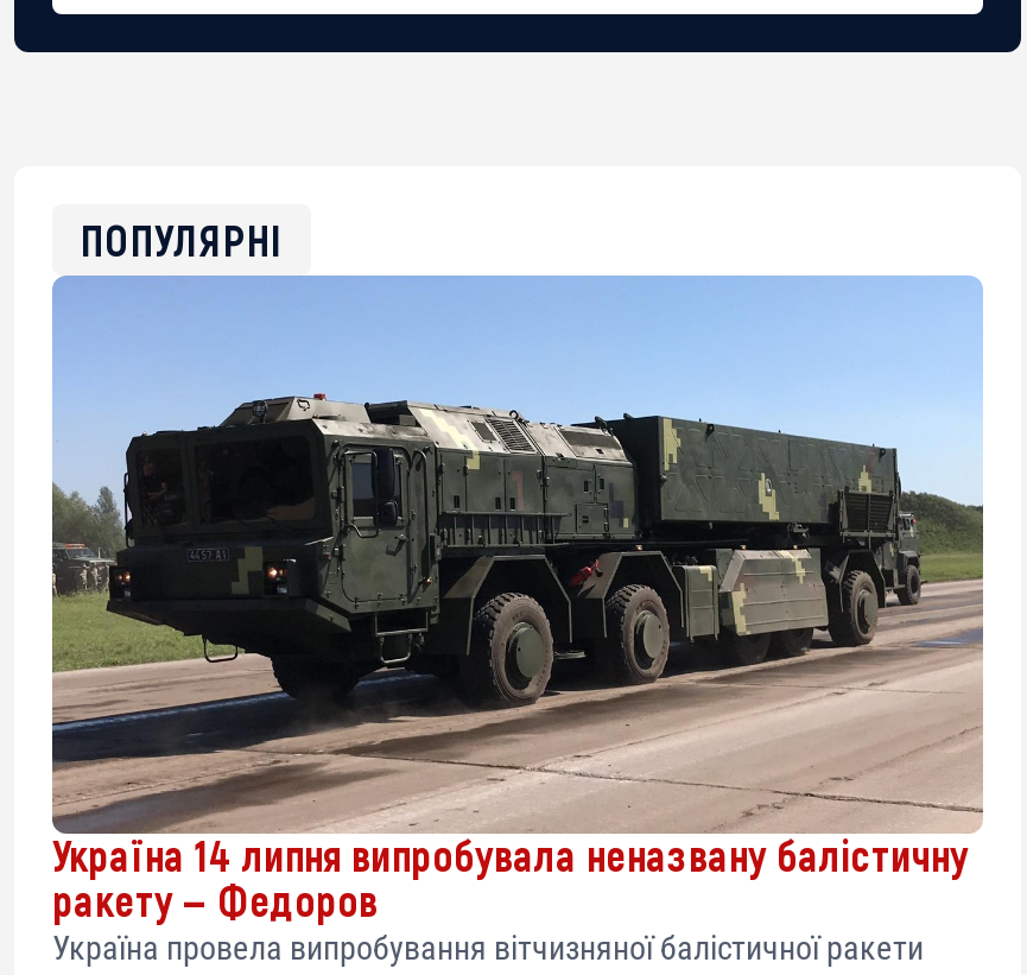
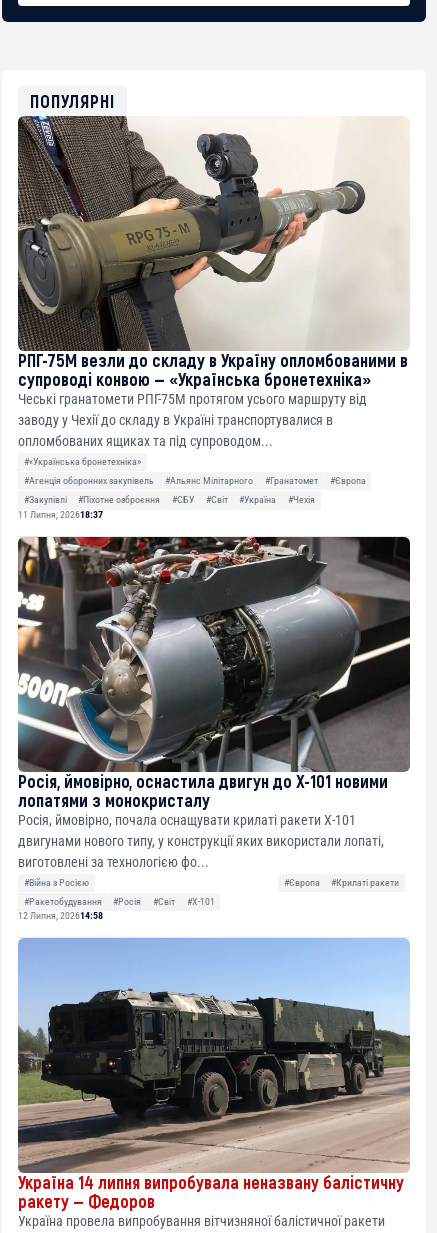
none -> [17,115,408,520] [image] | РПГ-75М везли до складу в Україну опломбованими в | супроводі конвою — «Українська бронетехніка» | Чеські гранатомети РПГ-75М протягом усього маршруту від | заводу у Чехії до складу в Україні транспортувалися в | опломбованих ящиках та під супроводом... | #«Українська бронетехніка» | #Агенція оборонних закупівель | #Альянс Мілітарного | #Гранатомет | #Європа | #Закупівлі | #Піхотне озброєння | #СБУ | #Світ | #Україна | #Чехія | 11 Липня, 2026 18:37
none -> [17,536,411,921] [image] | Росія, ймовірно, оснастила двигун до Х-101 новими | лопатями з монокристалу | Росія, ймовірно, почала оснащувати крилаті ракети Х-101 | двигунами нового типу, у конструкції яких використали лопаті, | виготовлені за технологією фо... | #Війна з Росією | #Європа | #Крилаті ракети | #Ракетобудування | #Росія | #Світ | #Х-101 | 12 Липня, 2026 14:58

